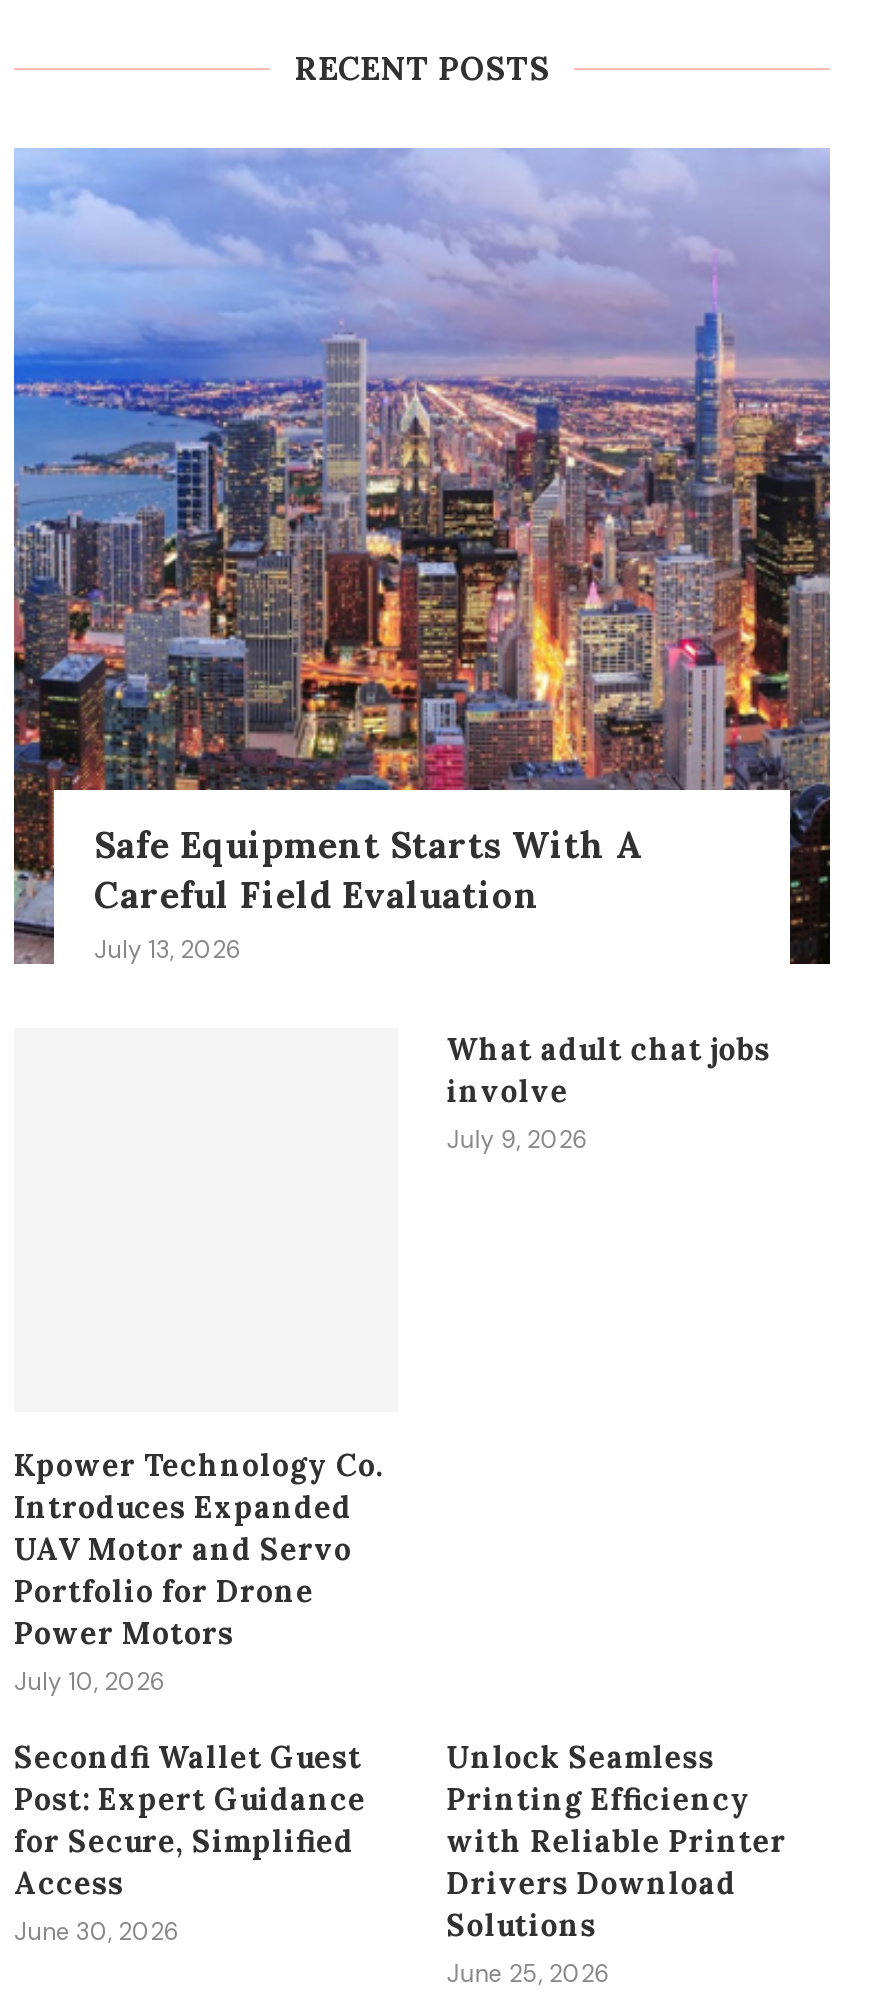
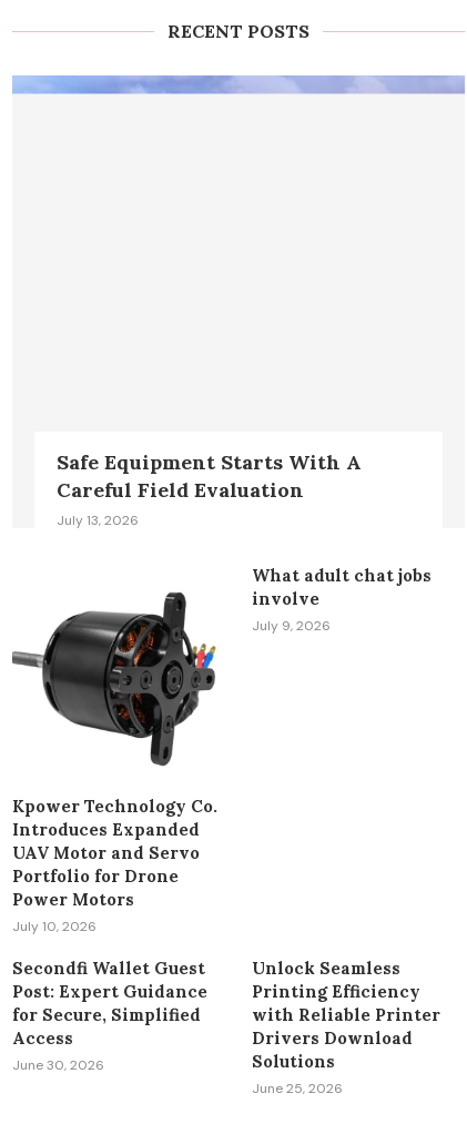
[12,182,832,966] [image] -> none
none -> [11,591,216,767] [image]

